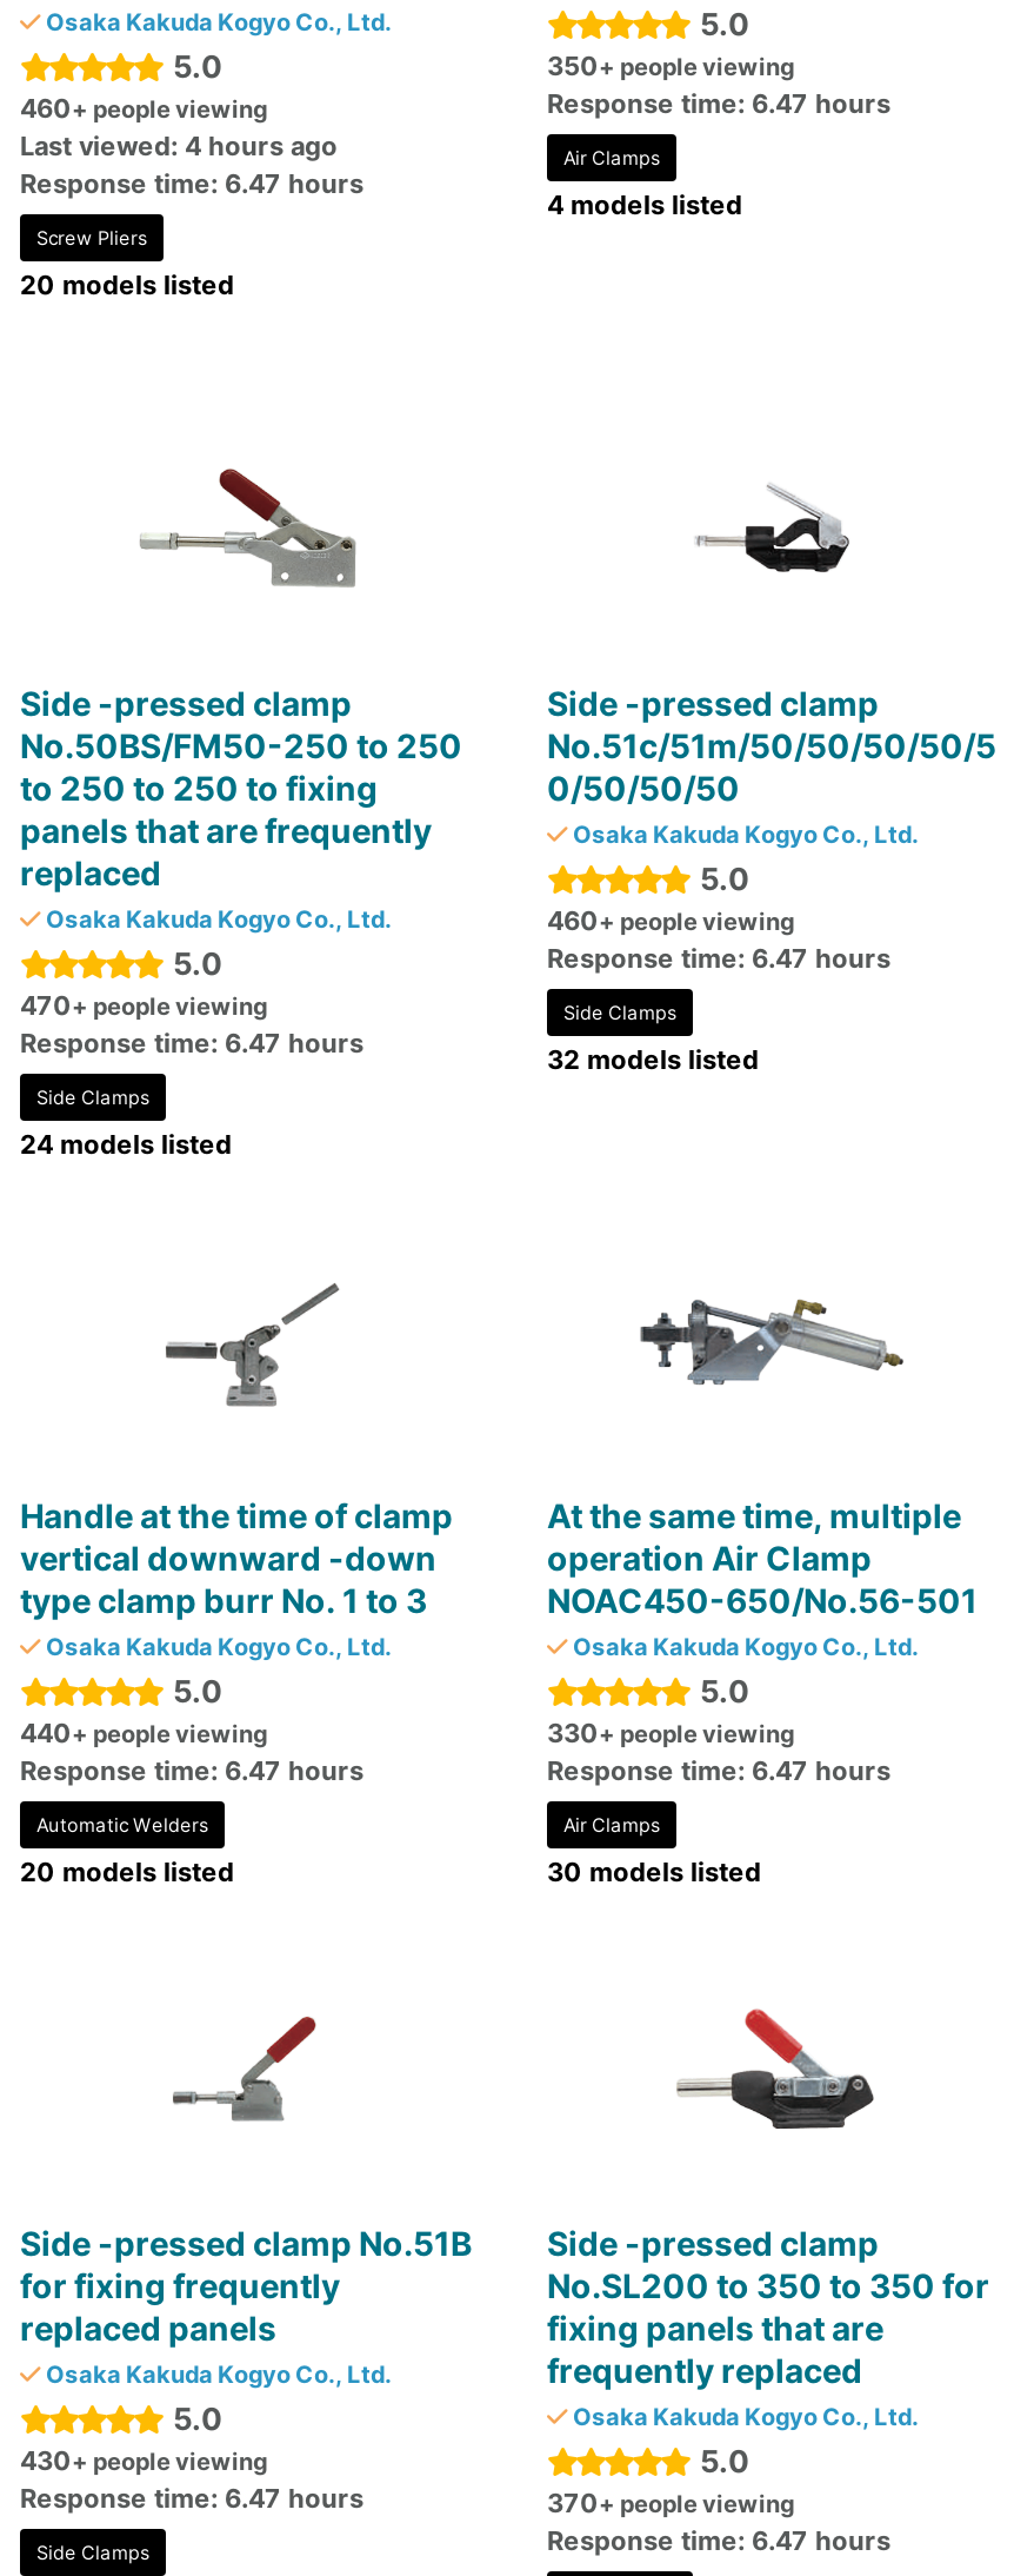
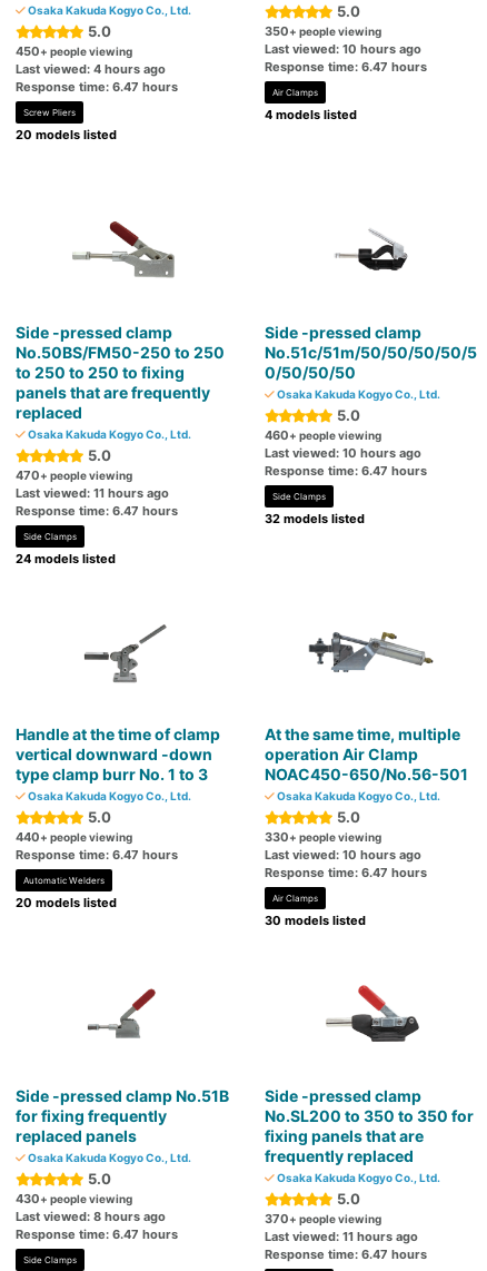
[20,92,267,125] 460+ people viewing -> [16,43,132,59] 450+ people viewing
none -> [265,41,421,57] Last viewed: 10 hours ago
none -> [265,445,421,461] Last viewed: 10 hours ago
none -> [16,485,169,501] Last viewed: 11 hours ago
none -> [265,847,421,863] Last viewed: 10 hours ago
none -> [16,1209,166,1224] Last viewed: 8 hours ago
none -> [265,1229,418,1244] Last viewed: 11 hours ago

